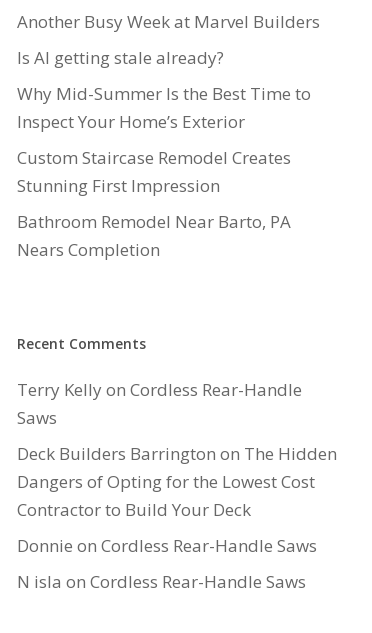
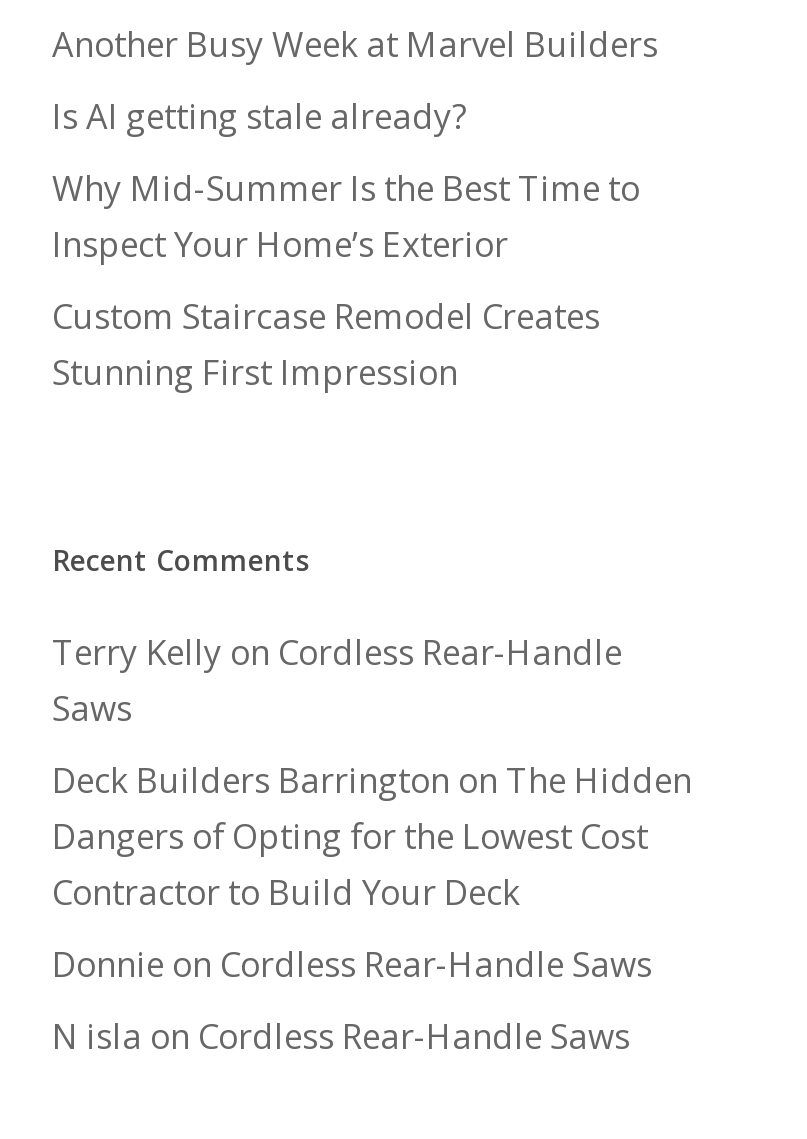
[17,210,291,261] Bathroom Remodel Near Barto, PA | Nears Completion -> none

